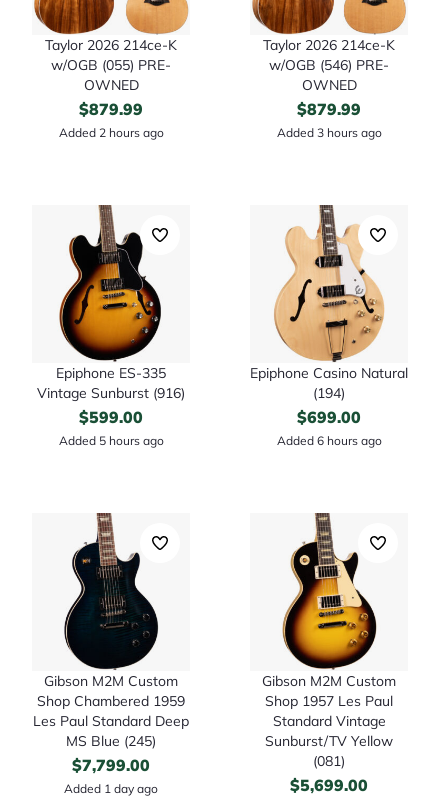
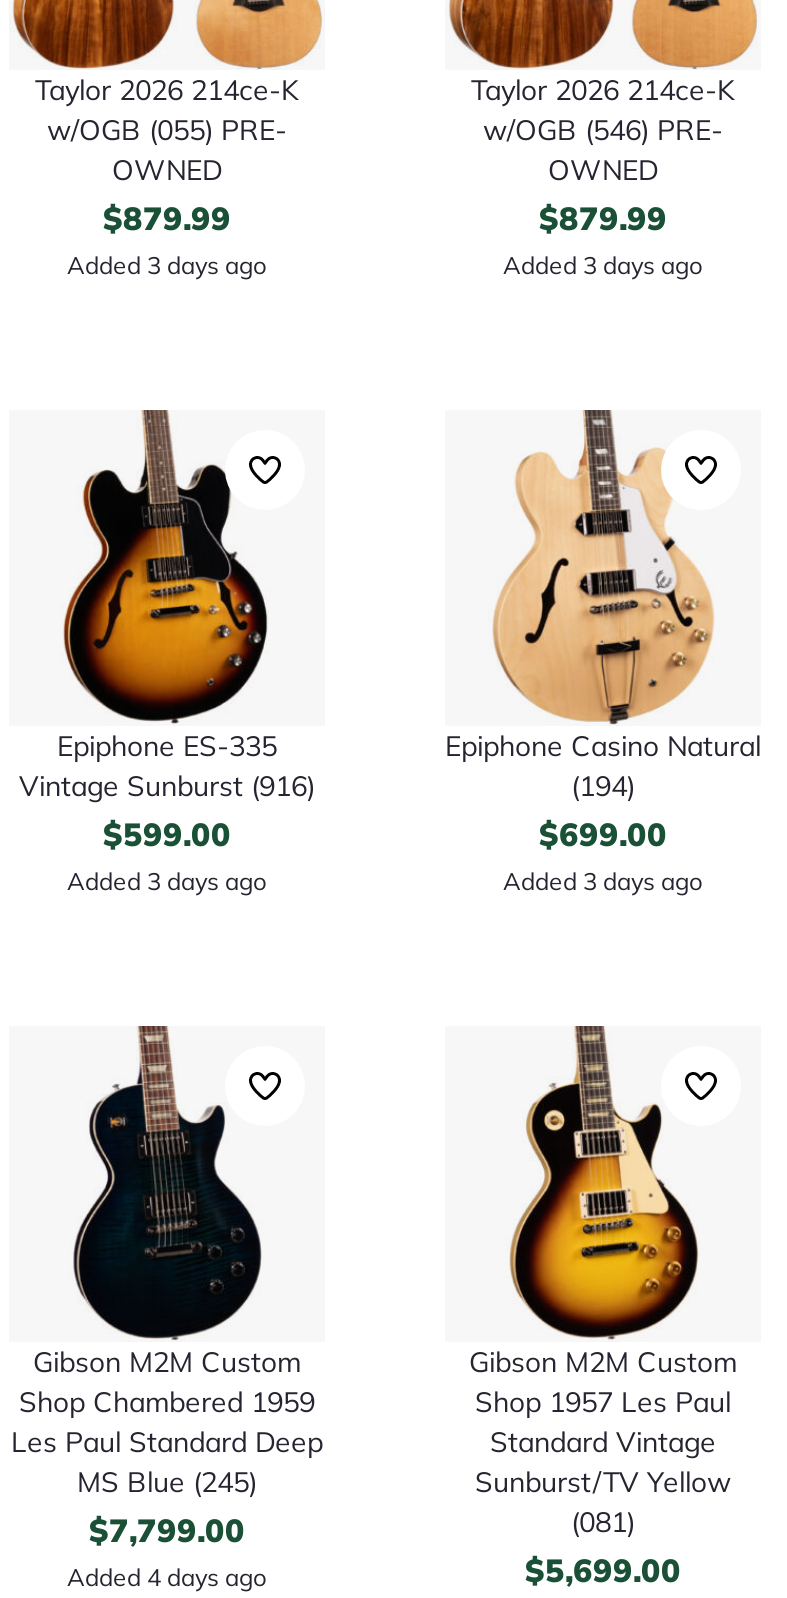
[58,125,163,140] Added 2 hours ago -> [67,251,267,281] Added 3 days ago
[276,125,381,140] Added 3 hours ago -> [503,251,703,281] Added 3 days ago
[58,433,163,448] Added 5 hours ago -> [67,867,267,897] Added 3 days ago
[276,433,381,448] Added 6 hours ago -> [503,867,703,897] Added 3 days ago
[64,781,158,796] Added 1 day ago -> [67,1563,267,1593] Added 4 days ago

